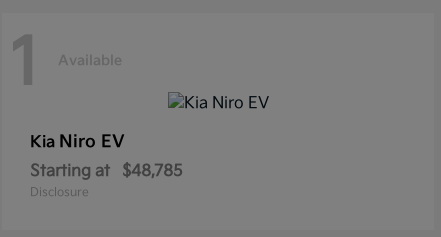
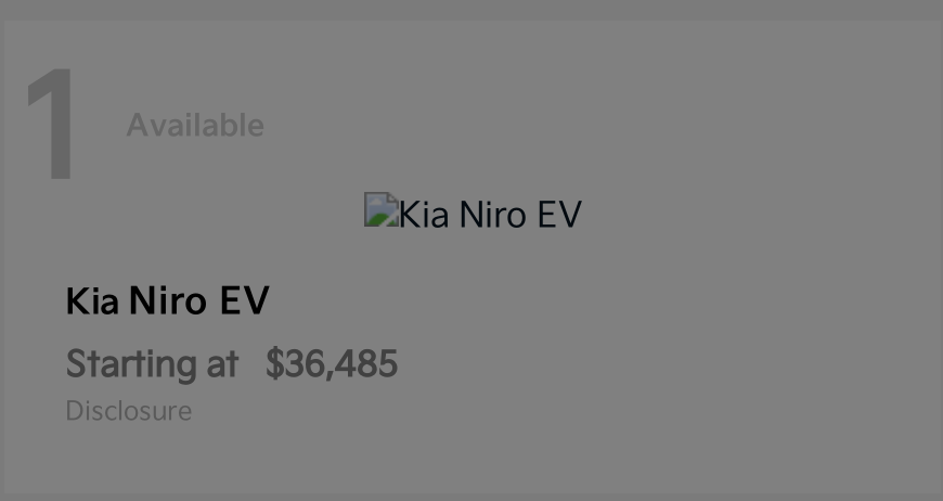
[30,162,183,181] Starting at $48,785 -> [65,345,399,386] Starting at $36,485

